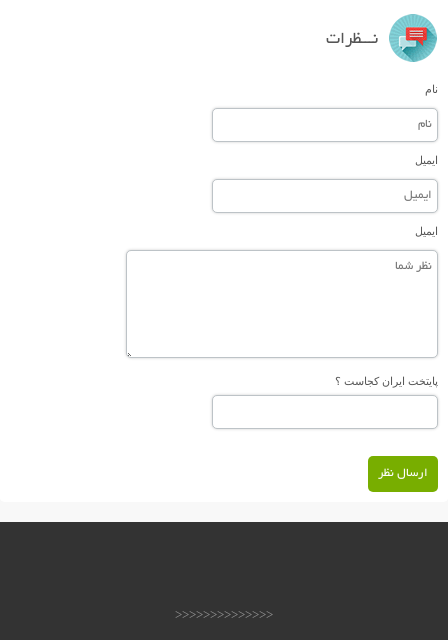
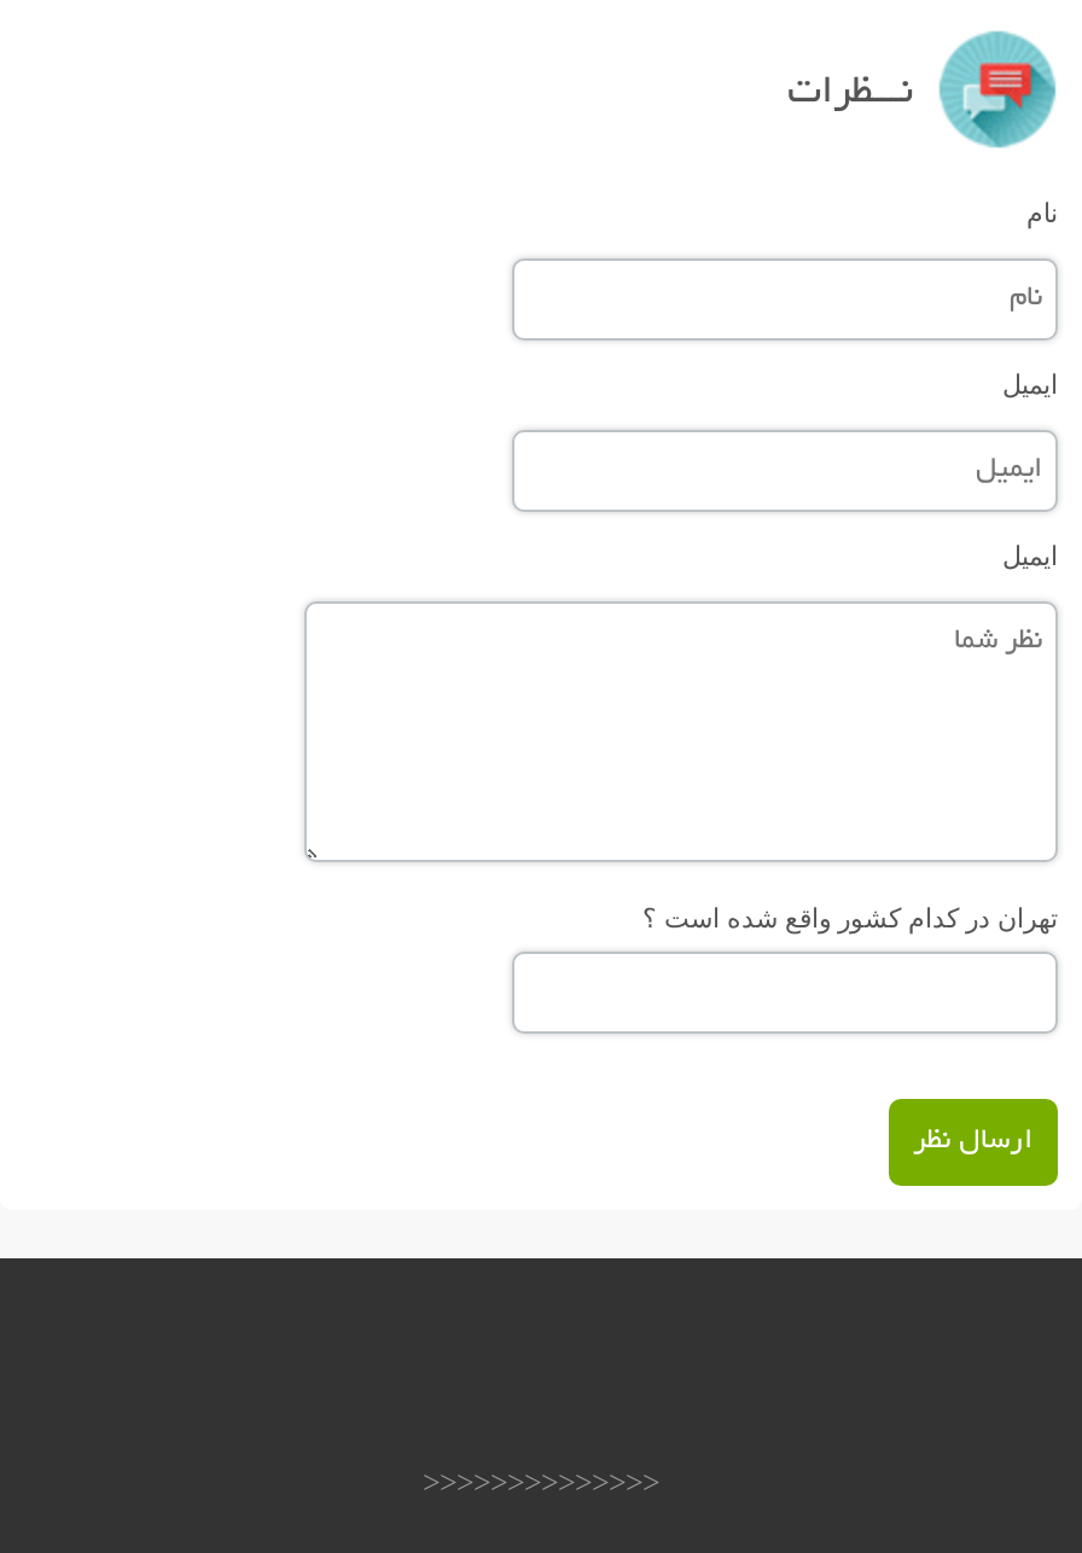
[335,375,438,387] پایتخت ایران کجاست ؟ -> [642,903,1058,932] تهران در کدام کشور واقع شده است ؟

